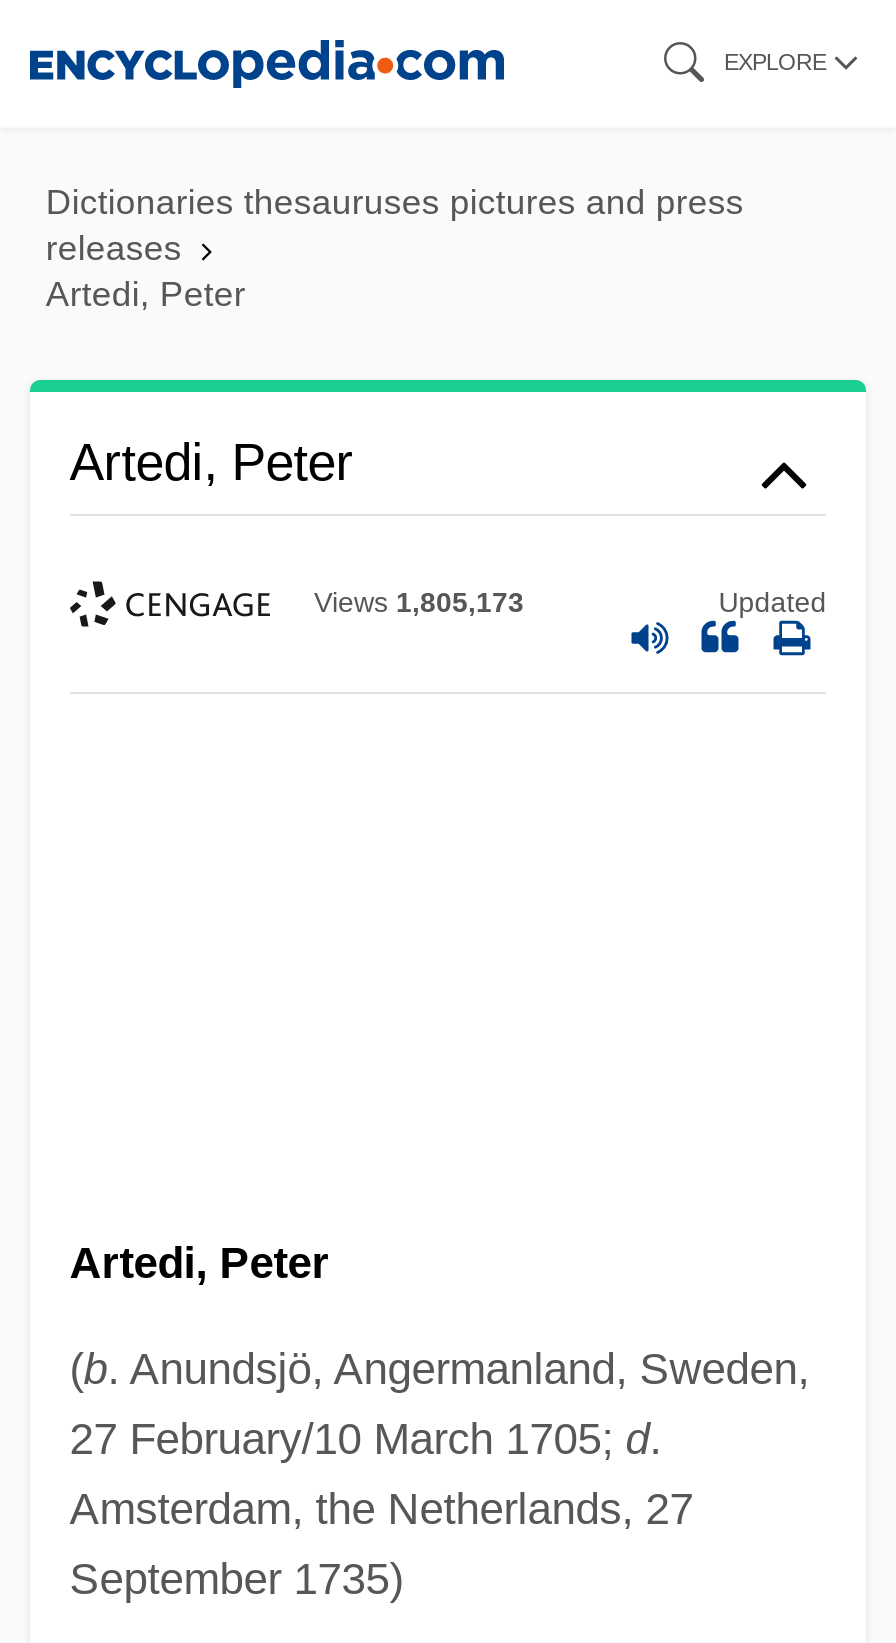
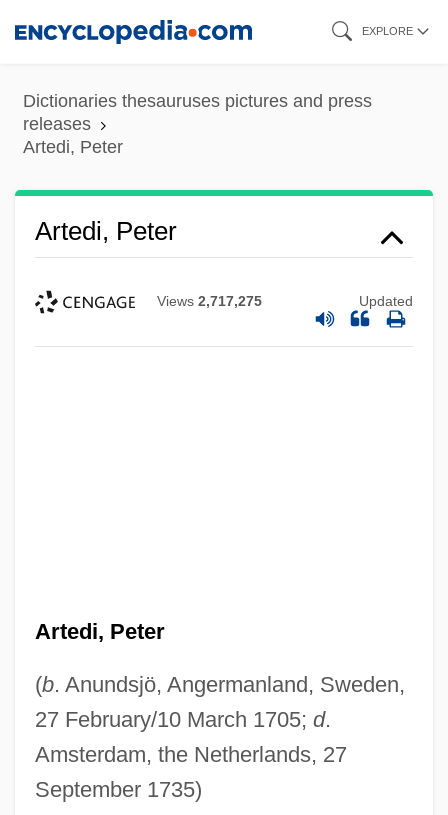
[314,587,524,619] Views 1,805,173 -> [157,293,262,309] Views 2,717,275

